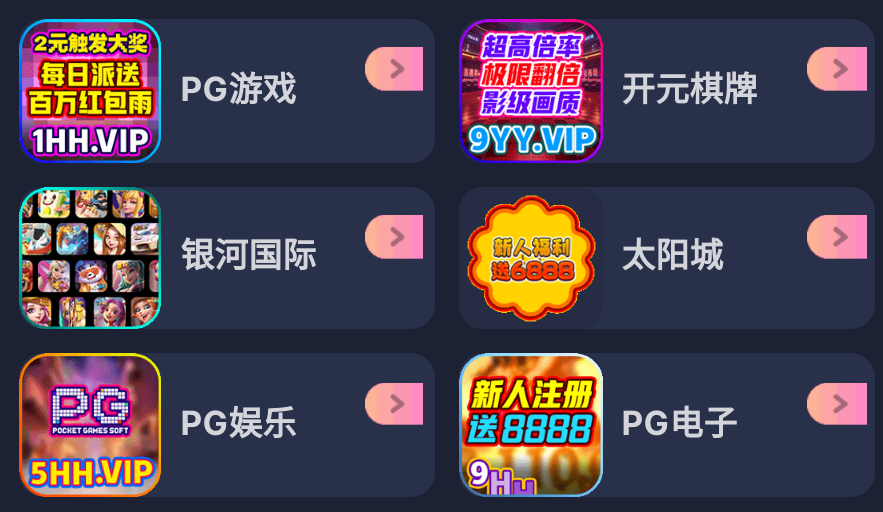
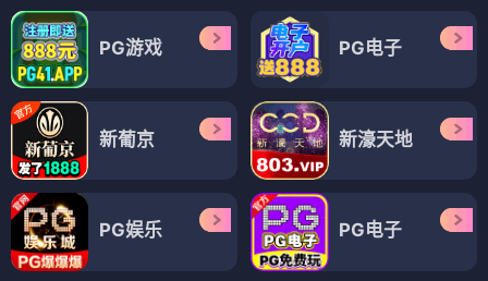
[17,16,163,164] [image] -> [10,10,89,89] [image]
[457,16,757,164] [image] | 开元棋牌 -> [251,10,402,88] [image] | PG电子
[17,184,723,330] [image] | 银河国际 | 太阳城 -> [10,100,413,181] [image] | 新葡京 | 新濠天地
[459,186,603,330] [image] -> [249,100,330,181] [image]
[17,350,163,498] [image] -> [10,192,89,271] [image]
[457,350,605,498] [image] -> [249,192,330,272] [image]

